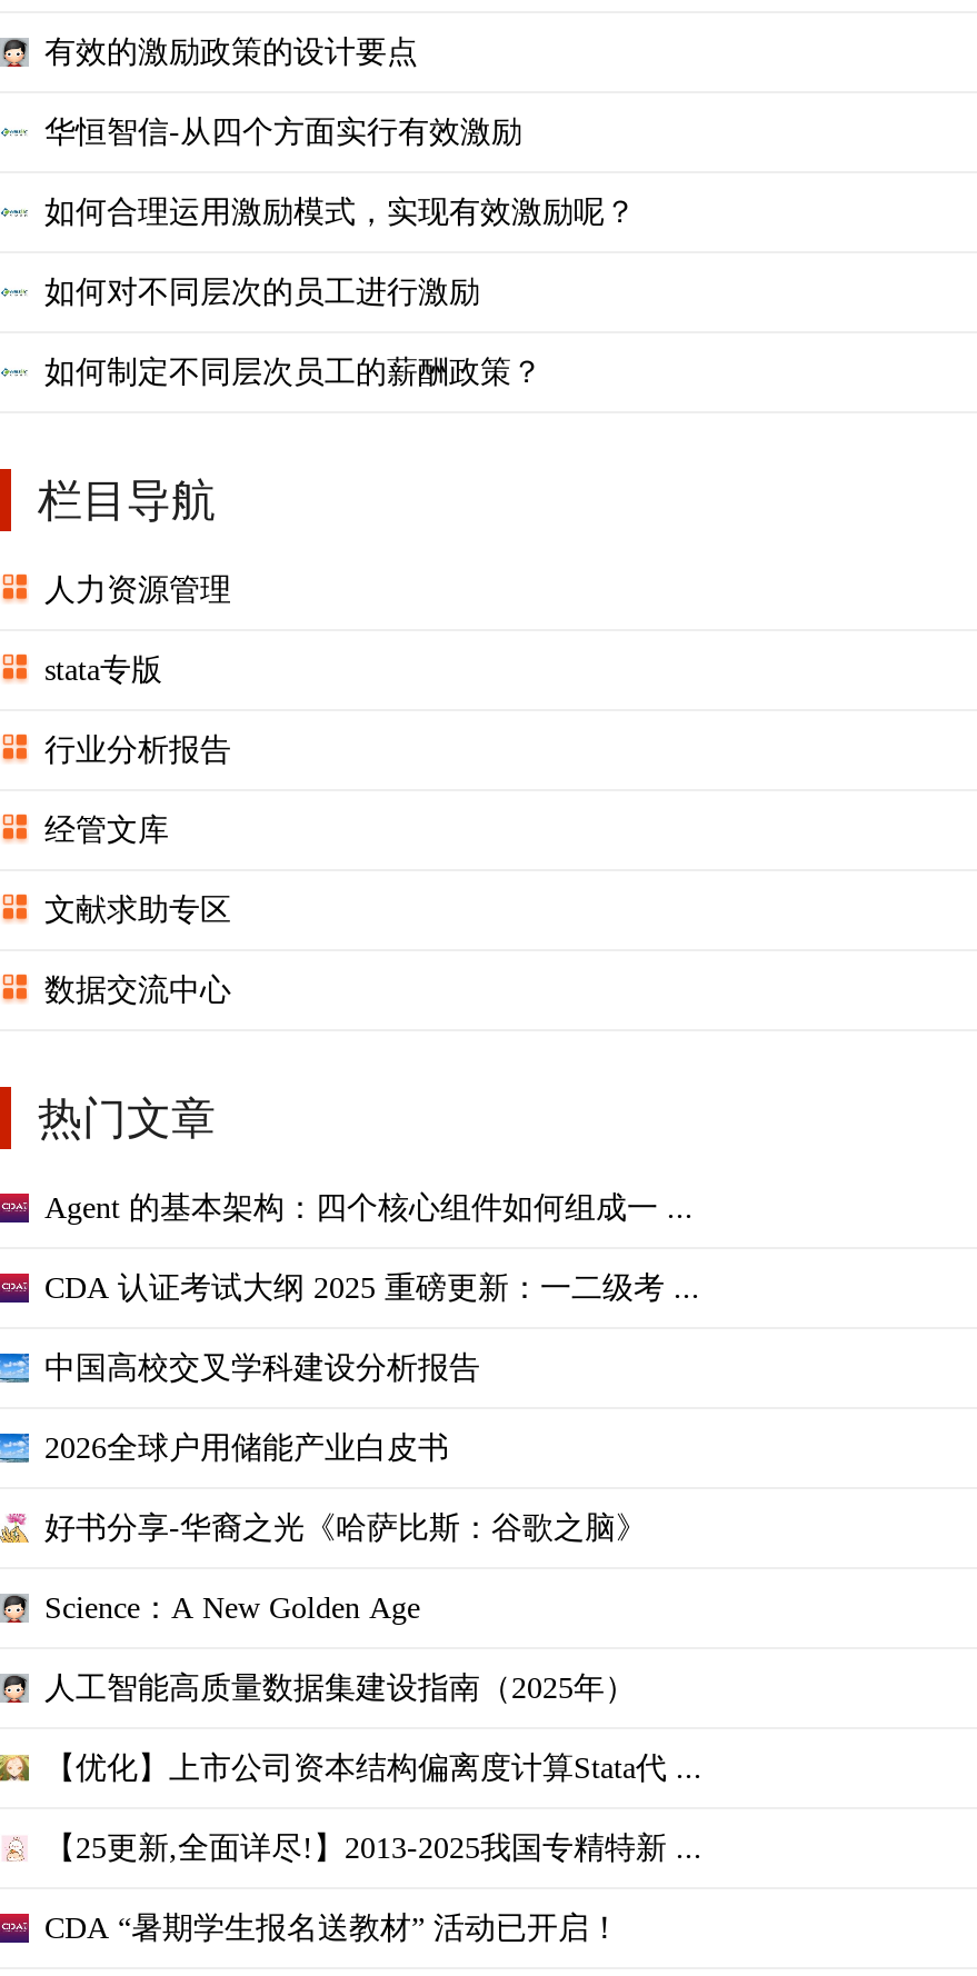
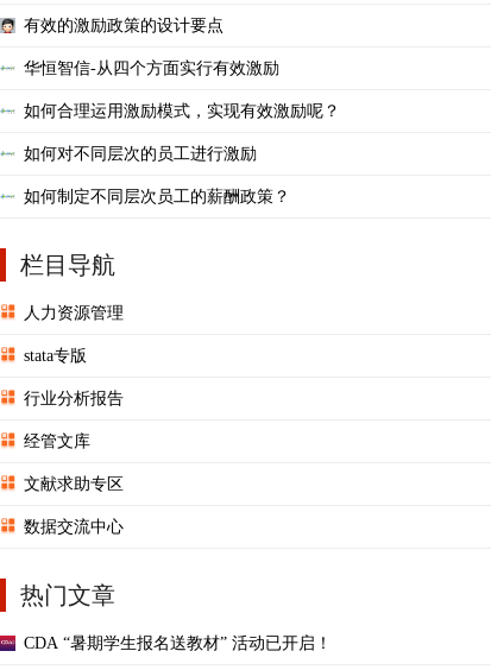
[44,1191,702,1864] Agent 的基本架构：四个核心组件如何组成一 ... | CDA 认证考试大纲 2025 重磅更新：一二级考 ... | 中国高校交叉学科建设分析报告 | 2026全球户用储能产业白皮书 | 好书分享-华裔之光《哈萨比斯：谷歌之脑》 | Science：A New Golden Age | 人工智能高质量数据集建设指南（2025年） | 【优化】上市公司资本结构偏离度计算Stata代 ... | 【25更新,全面详尽!】2013-2025我国专精特新 ... -> none

